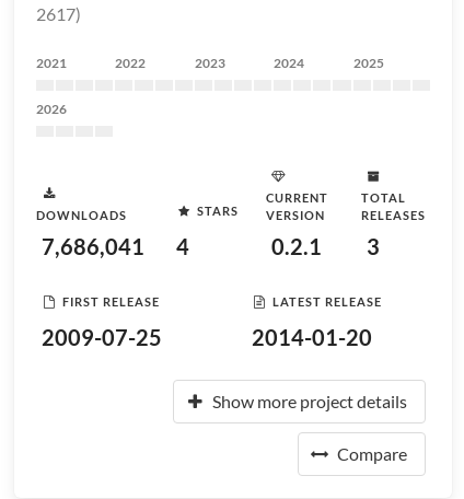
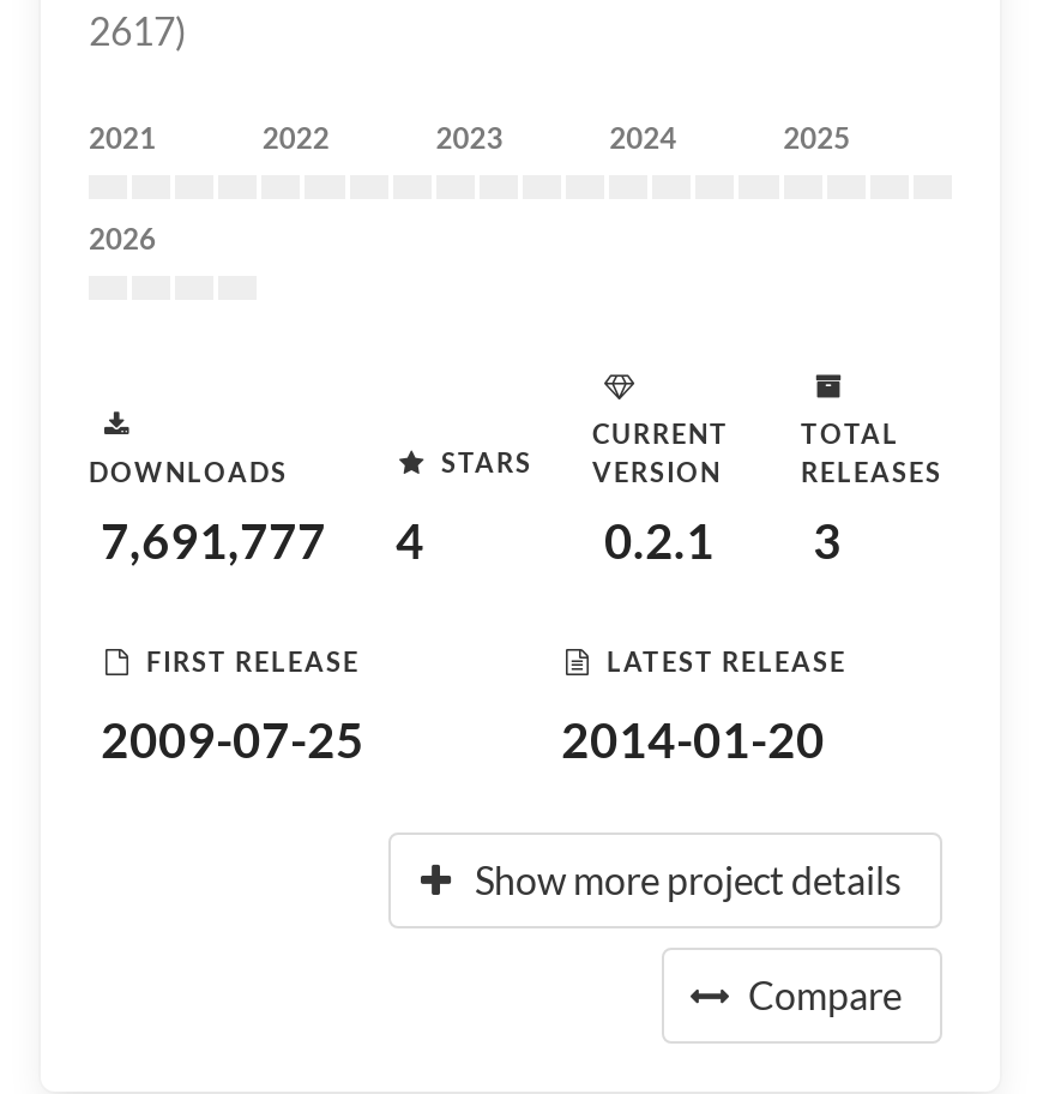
[42,233,189,259] 7,686,041 4 -> [101,511,424,569] 7,691,777 4

